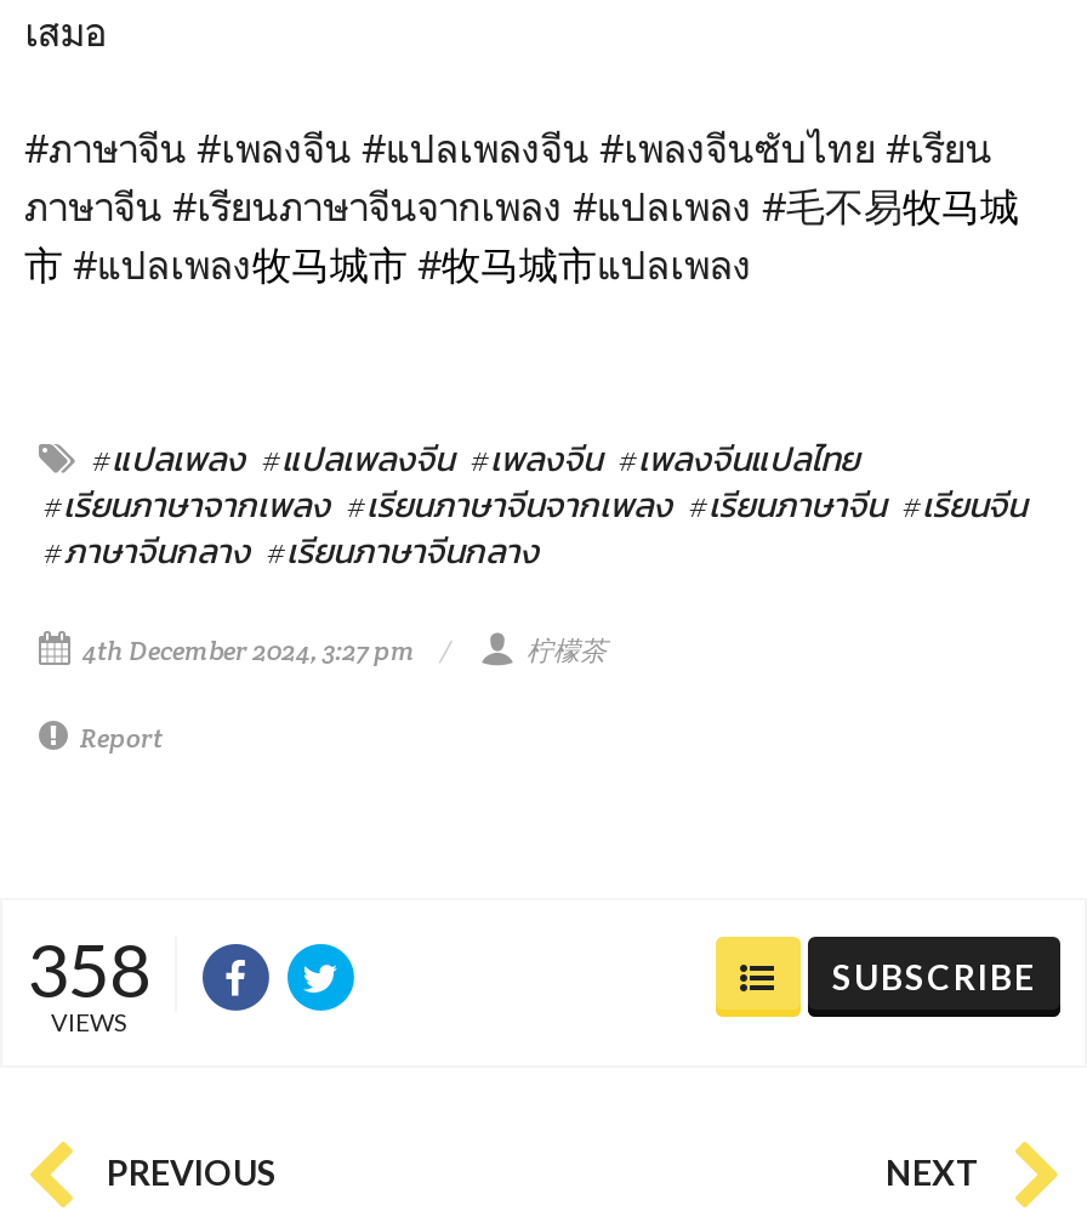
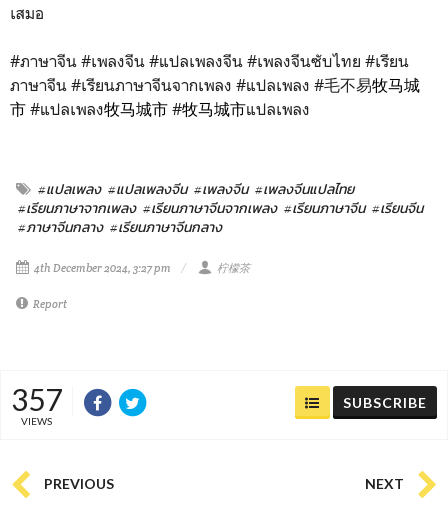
[27,925,150,1012] 358 -> [11,381,62,417] 357

